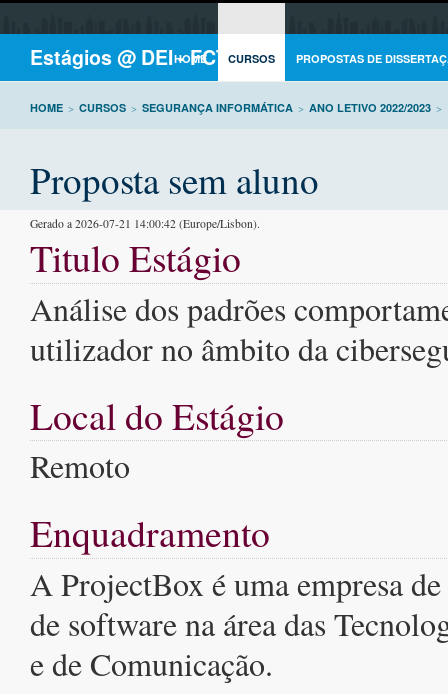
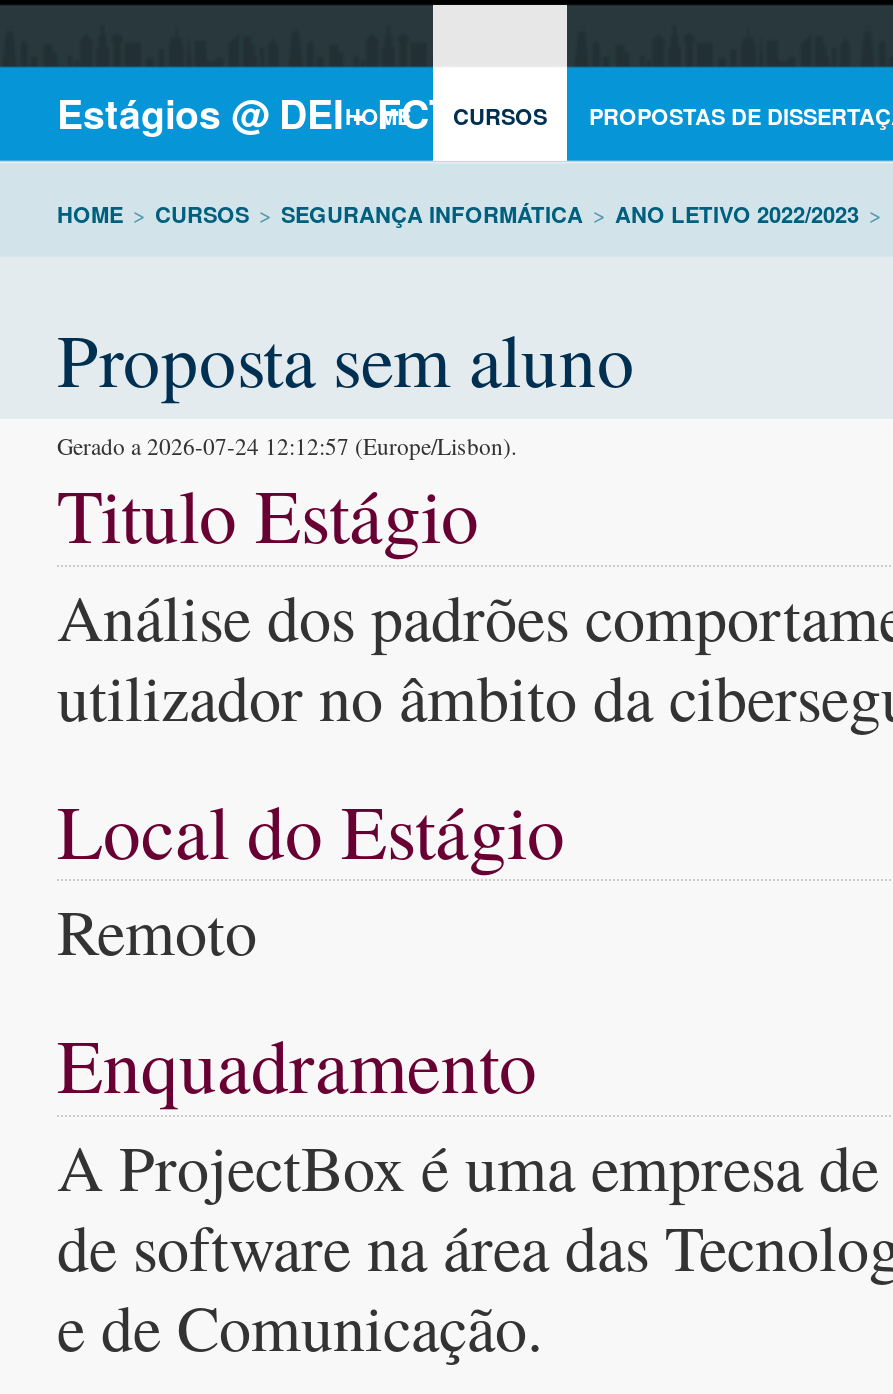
[30,216,260,231] Gerado a 2026-07-21 14:00:42 (Europe/Lisbon). -> [57,431,517,461] Gerado a 2026-07-24 12:12:57 (Europe/Lisbon).

